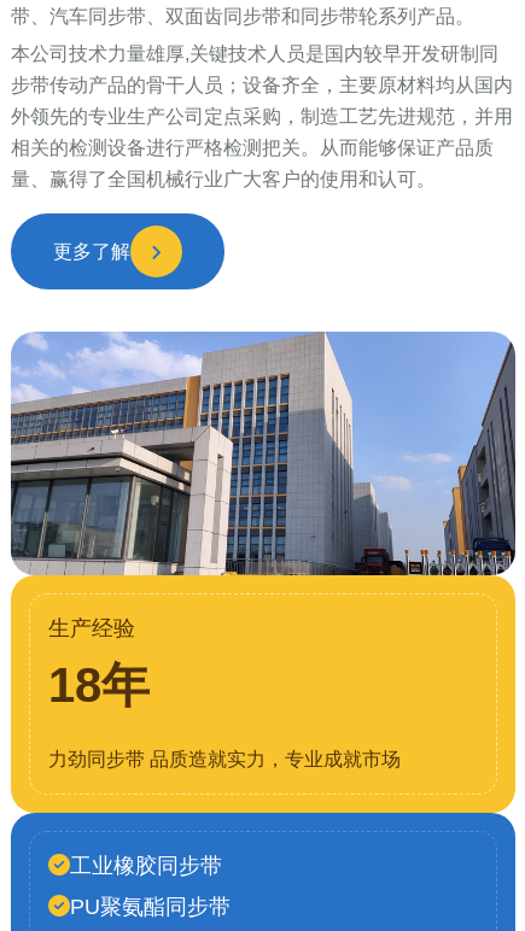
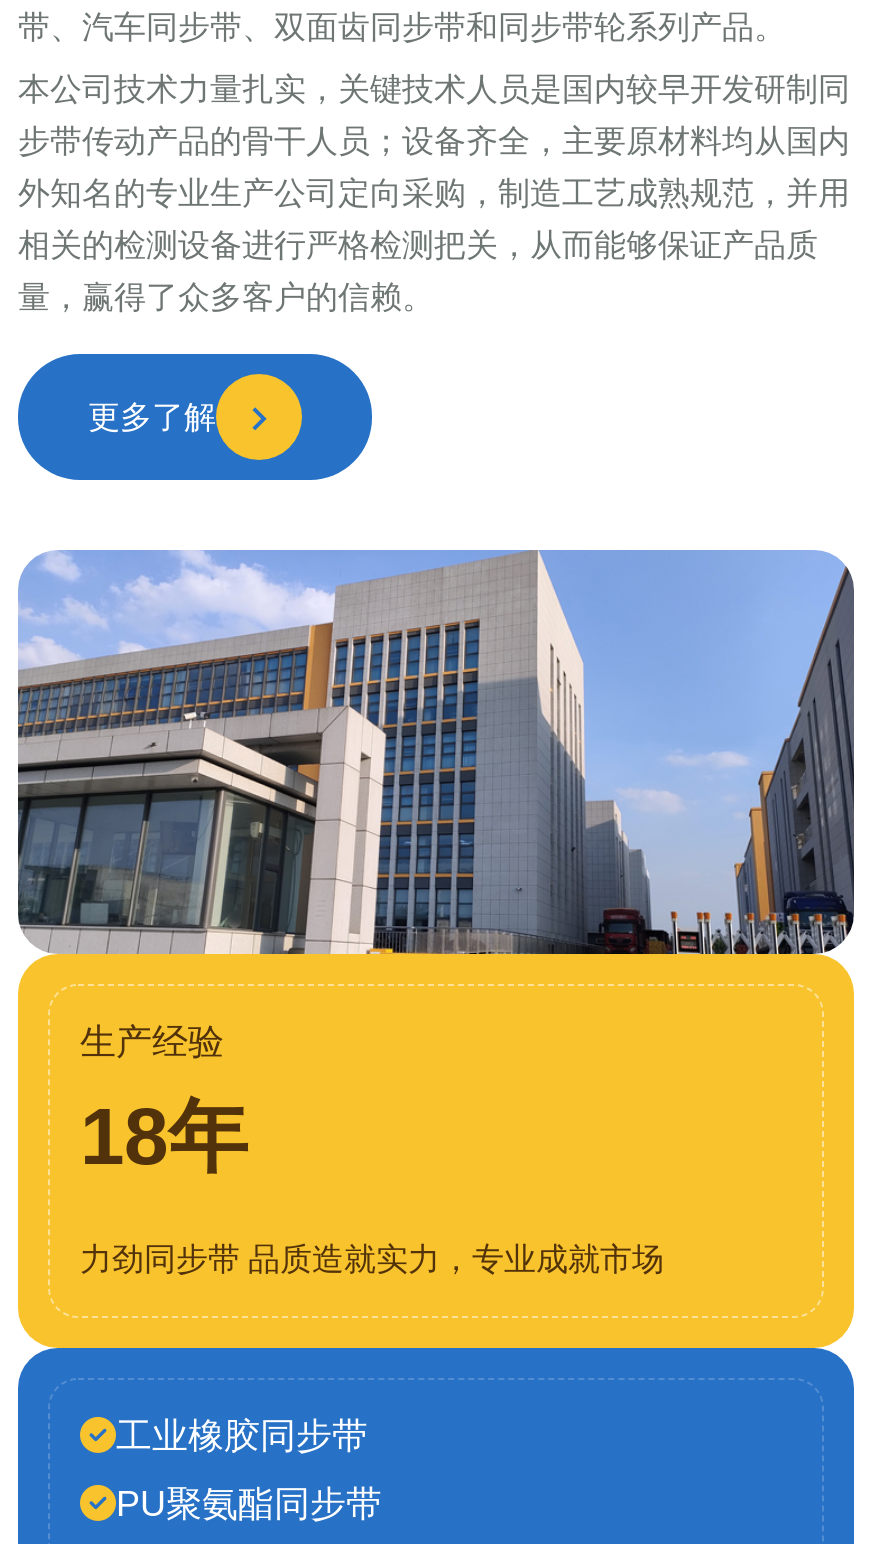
[11,43,498,64] 本公司技术力量雄厚,关键技术人员是国内较早开发研制同 -> [18,72,850,106] 本公司技术力量扎实，关键技术人员是国内较早开发研制同
[11,106,513,127] 外领先的专业生产公司定点采购，制造工艺先进规范，并用 -> [18,176,850,210] 外知名的专业生产公司定向采购，制造工艺成熟规范，并用
[11,137,494,158] 相关的检测设备进行严格检测把关。从而能够保证产品质 -> [18,228,818,262] 相关的检测设备进行严格检测把关，从而能够保证产品质
[11,169,436,189] 量、赢得了全国机械行业广大客户的使用和认可。 -> [18,280,434,314] 量，赢得了众多客户的信赖。

